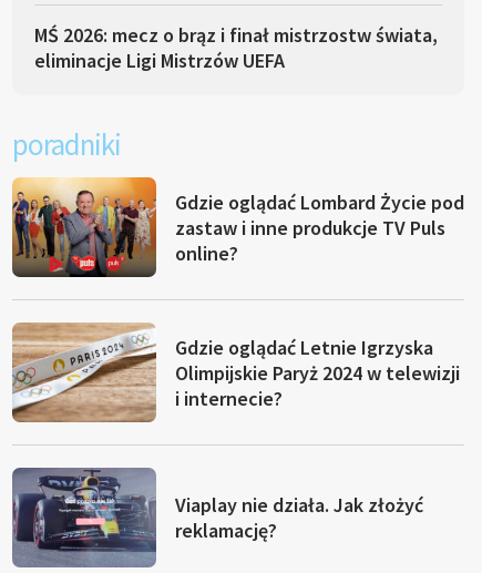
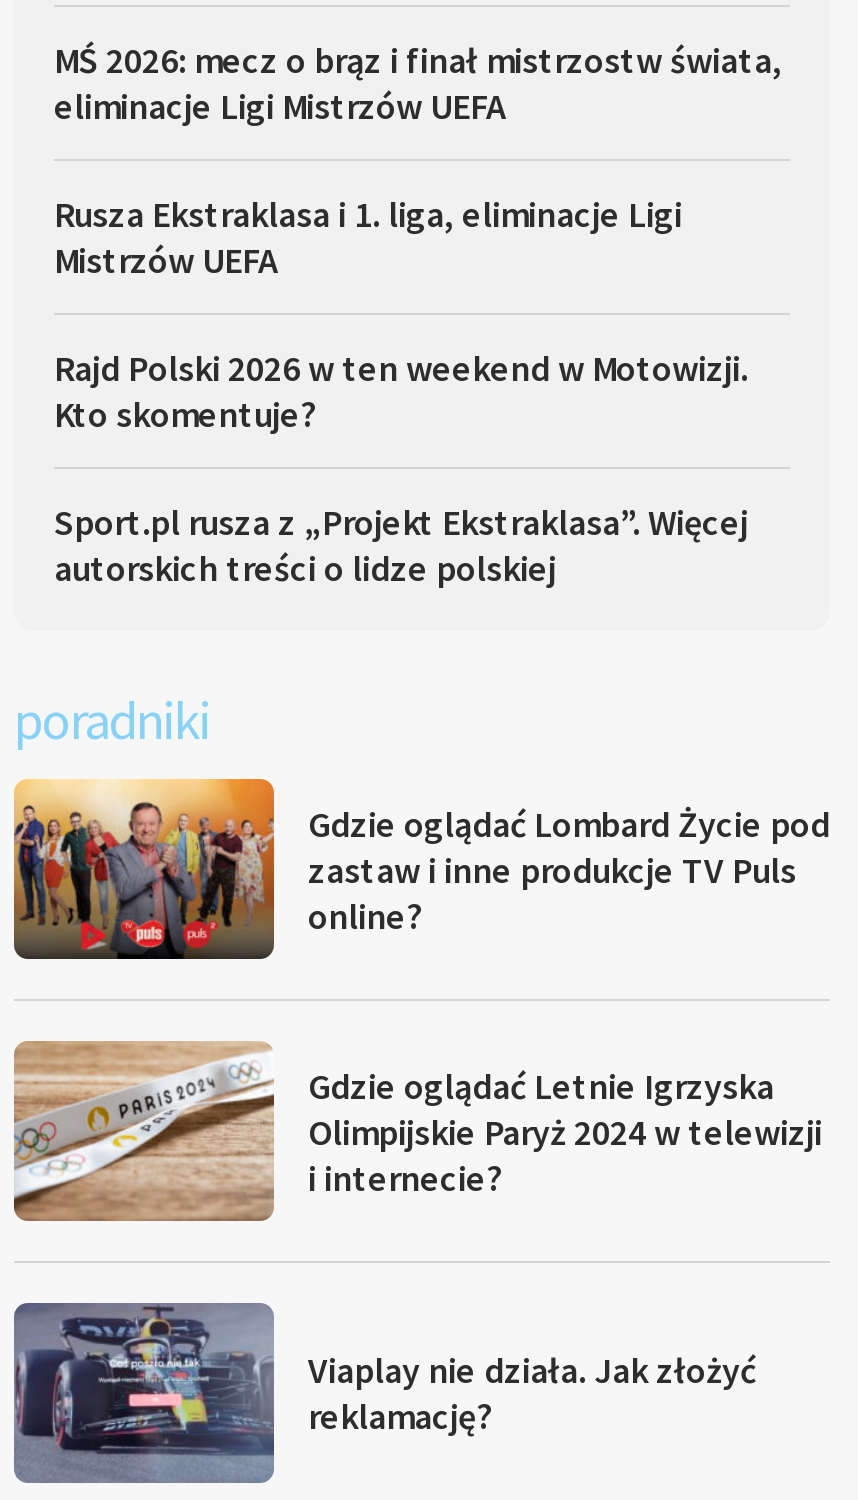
none -> [54,191,748,591] Rusza Ekstraklasa i 1. liga, eliminacje Ligi | Mistrzów UEFA | Rajd Polski 2026 w ten weekend w Motowizji. | Kto skomentuje? | Sport.pl rusza z „Projekt Ekstraklasa”. Więcej | autorskich treści o lidze polskiej

